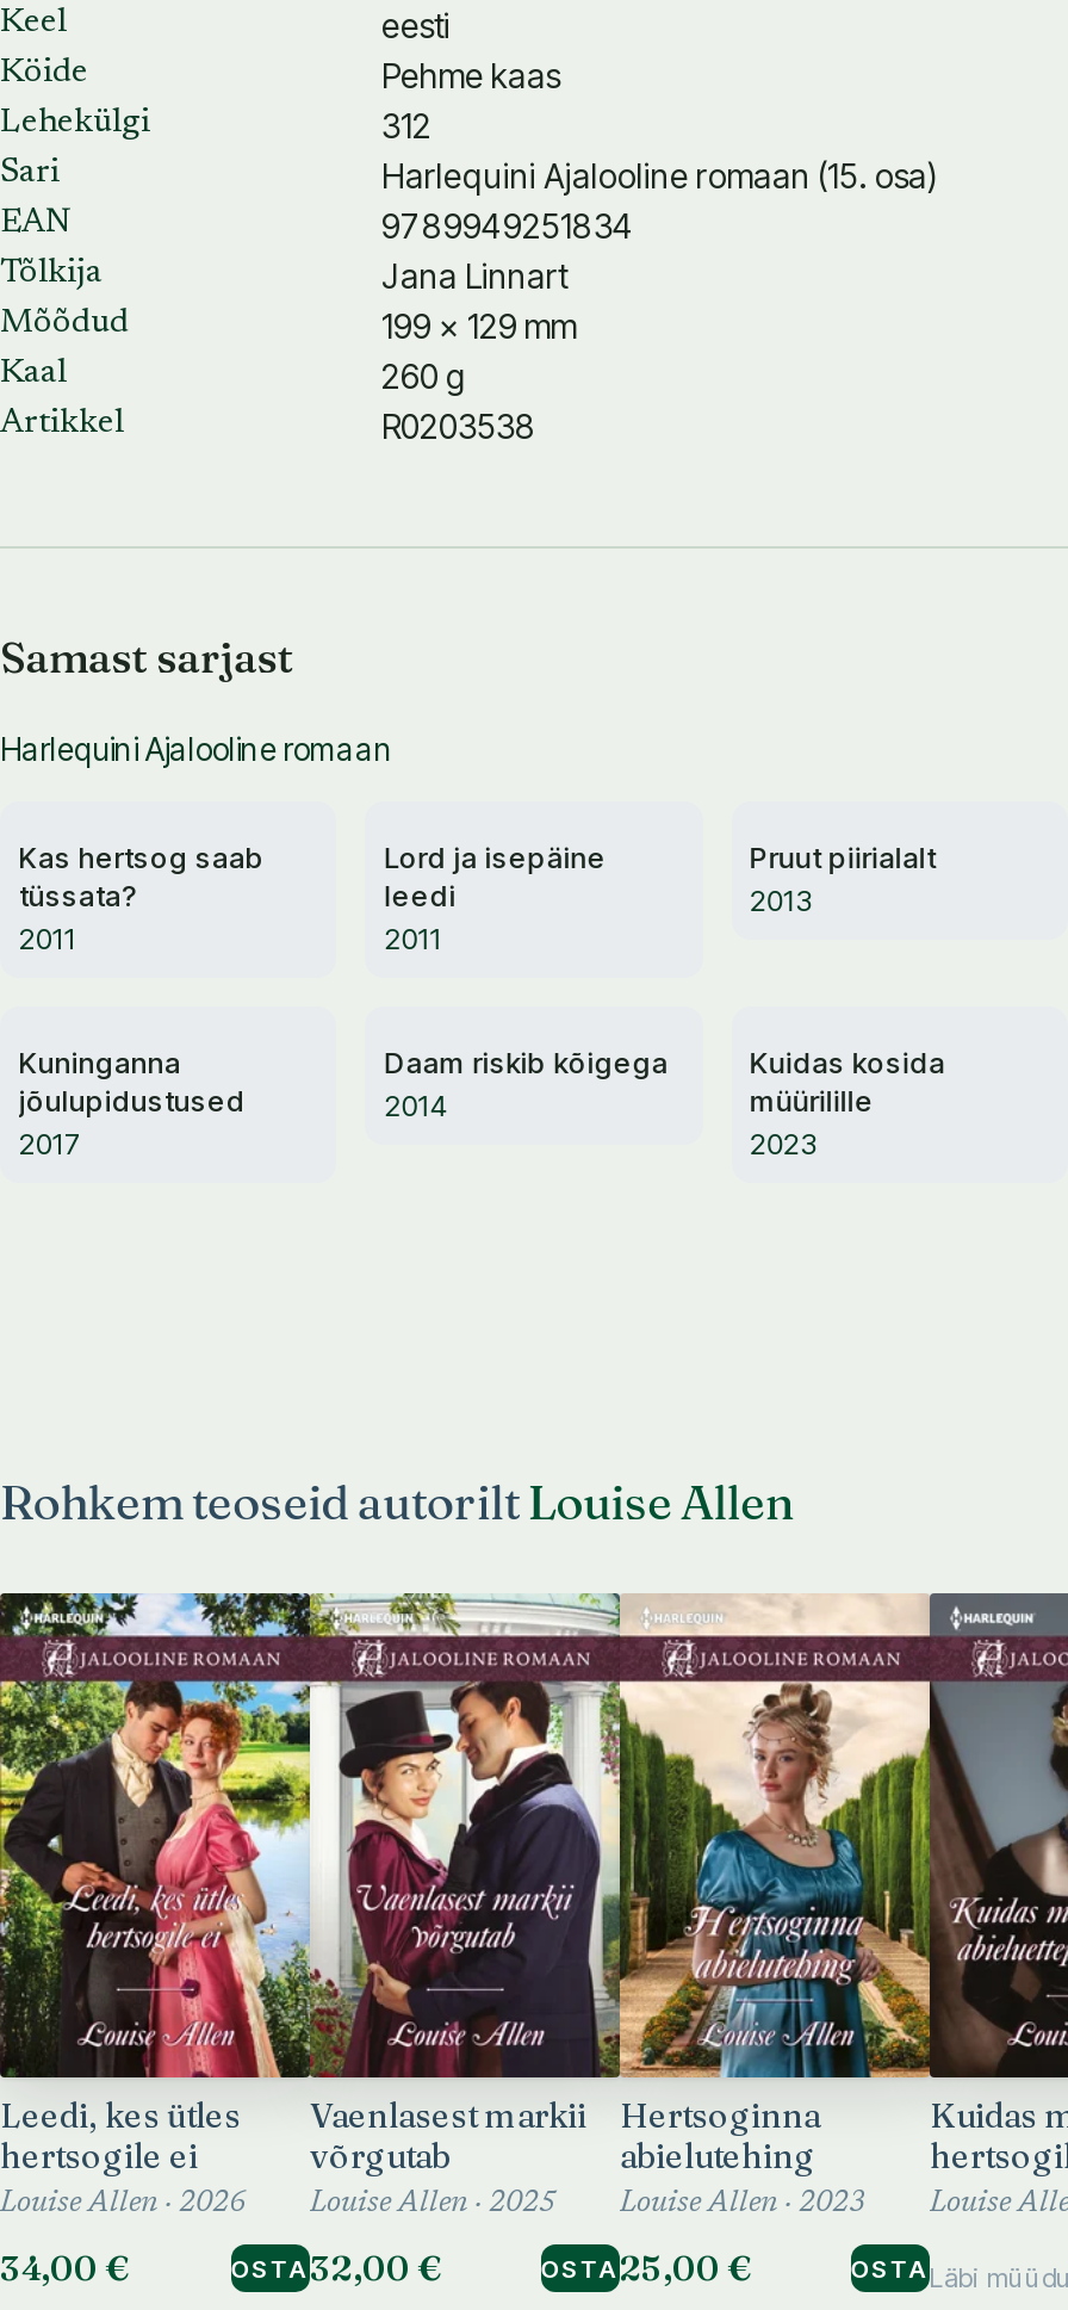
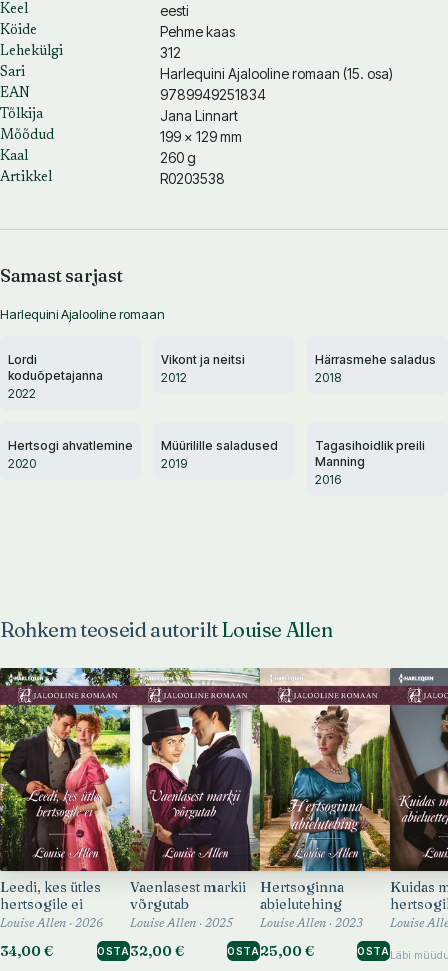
[19,840,265,957] Kas hertsog saab | tüssata? | 2011 -> [8,352,103,401] Lordi | koduõpetajanna | 2022
[385,840,606,957] Lord ja isepäine | leedi | 2011 -> [161,352,245,385] Vikont ja neitsi | 2012
[750,840,936,919] Pruut piirialalt | 2013 -> [315,352,436,385] Härrasmehe saladus | 2018
[19,1045,246,1162] Kuninganna | jõulupidustused | 2017 -> [8,438,133,471] Hertsogi ahvatlemine | 2020
[385,1045,668,1124] Daam riskib kõigega | 2014 -> [161,438,278,471] Müürilille saladused | 2019
[750,1045,946,1162] Kuidas kosida | müürilille | 2023 -> [315,438,425,487] Tagasihoidlik preili | Manning | 2016

